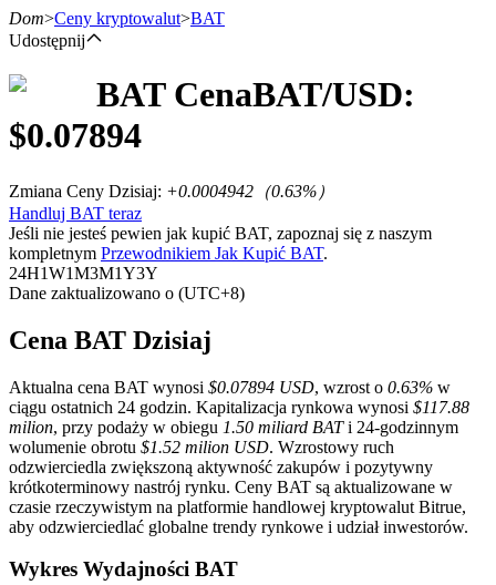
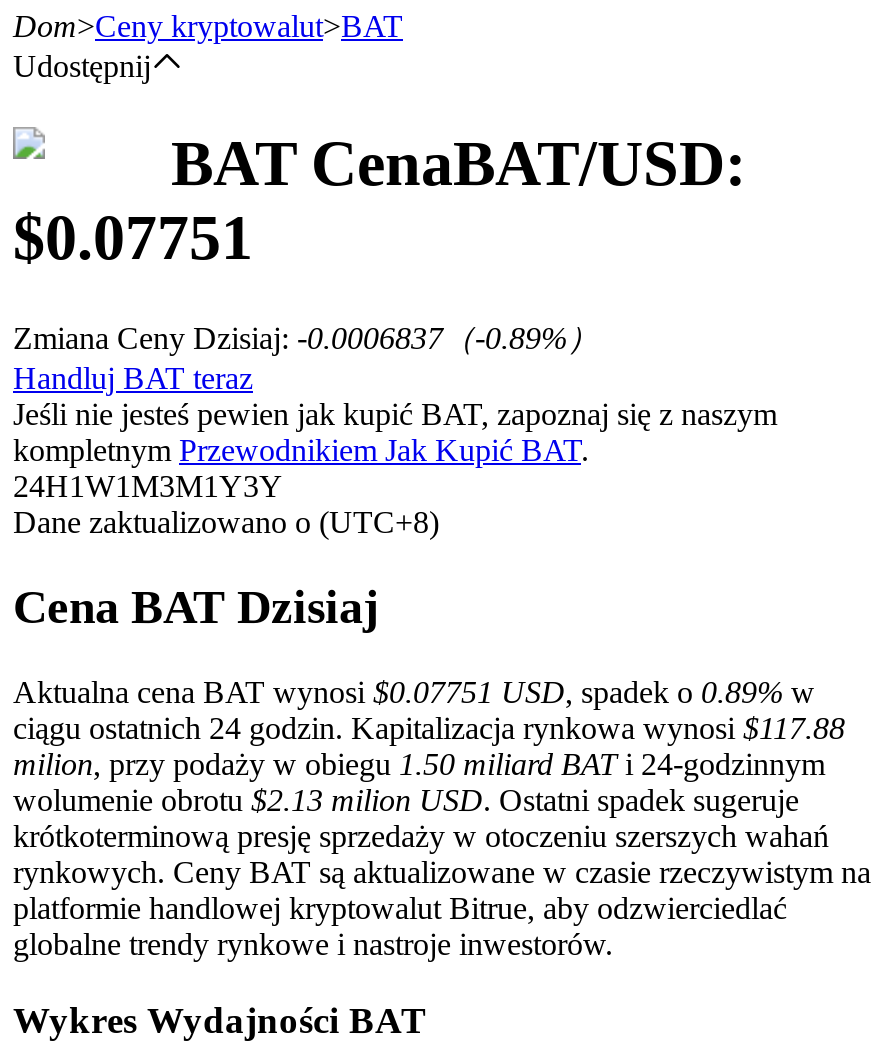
[9,116,142,156] $0.07894 -> [13,202,253,274] $0.07751
[9,182,334,200] Zmiana Ceny Dzisiaj: +0.0004942（0.63%） -> [13,321,599,355] Zmiana Ceny Dzisiaj: -0.0006837（-0.89%）
[9,377,451,396] Aktualna cena BAT wynosi $0.07894 USD, wzrost o 0.63% w -> [13,674,815,708] Aktualna cena BAT wynosi $0.07751 USD, spadek o 0.89% w
[9,437,468,536] wolumenie obrotu $1.52 milion USD. Wzrostowy ruch | odzwierciedla zwiększoną aktywność zakupów i pozytywny | krótkoterminowy nastrój rynku. Ceny BAT są aktualizowane w | czasie rzeczywistym na platformie handlowej kryptowalut Bitrue, | aby odzwierciedlać globalne trendy rynkowe i udział inwestorów. -> [13,782,871,960] wolumenie obrotu $2.13 milion USD. Ostatni spadek sugeruje | krótkoterminową presję sprzedaży w otoczeniu szerszych wahań | rynkowych. Ceny BAT są aktualizowane w czasie rzeczywistym na | platformie handlowej kryptowalut Bitrue, aby odzwierciedlać | globalne trendy rynkowe i nastroje inwestorów.

